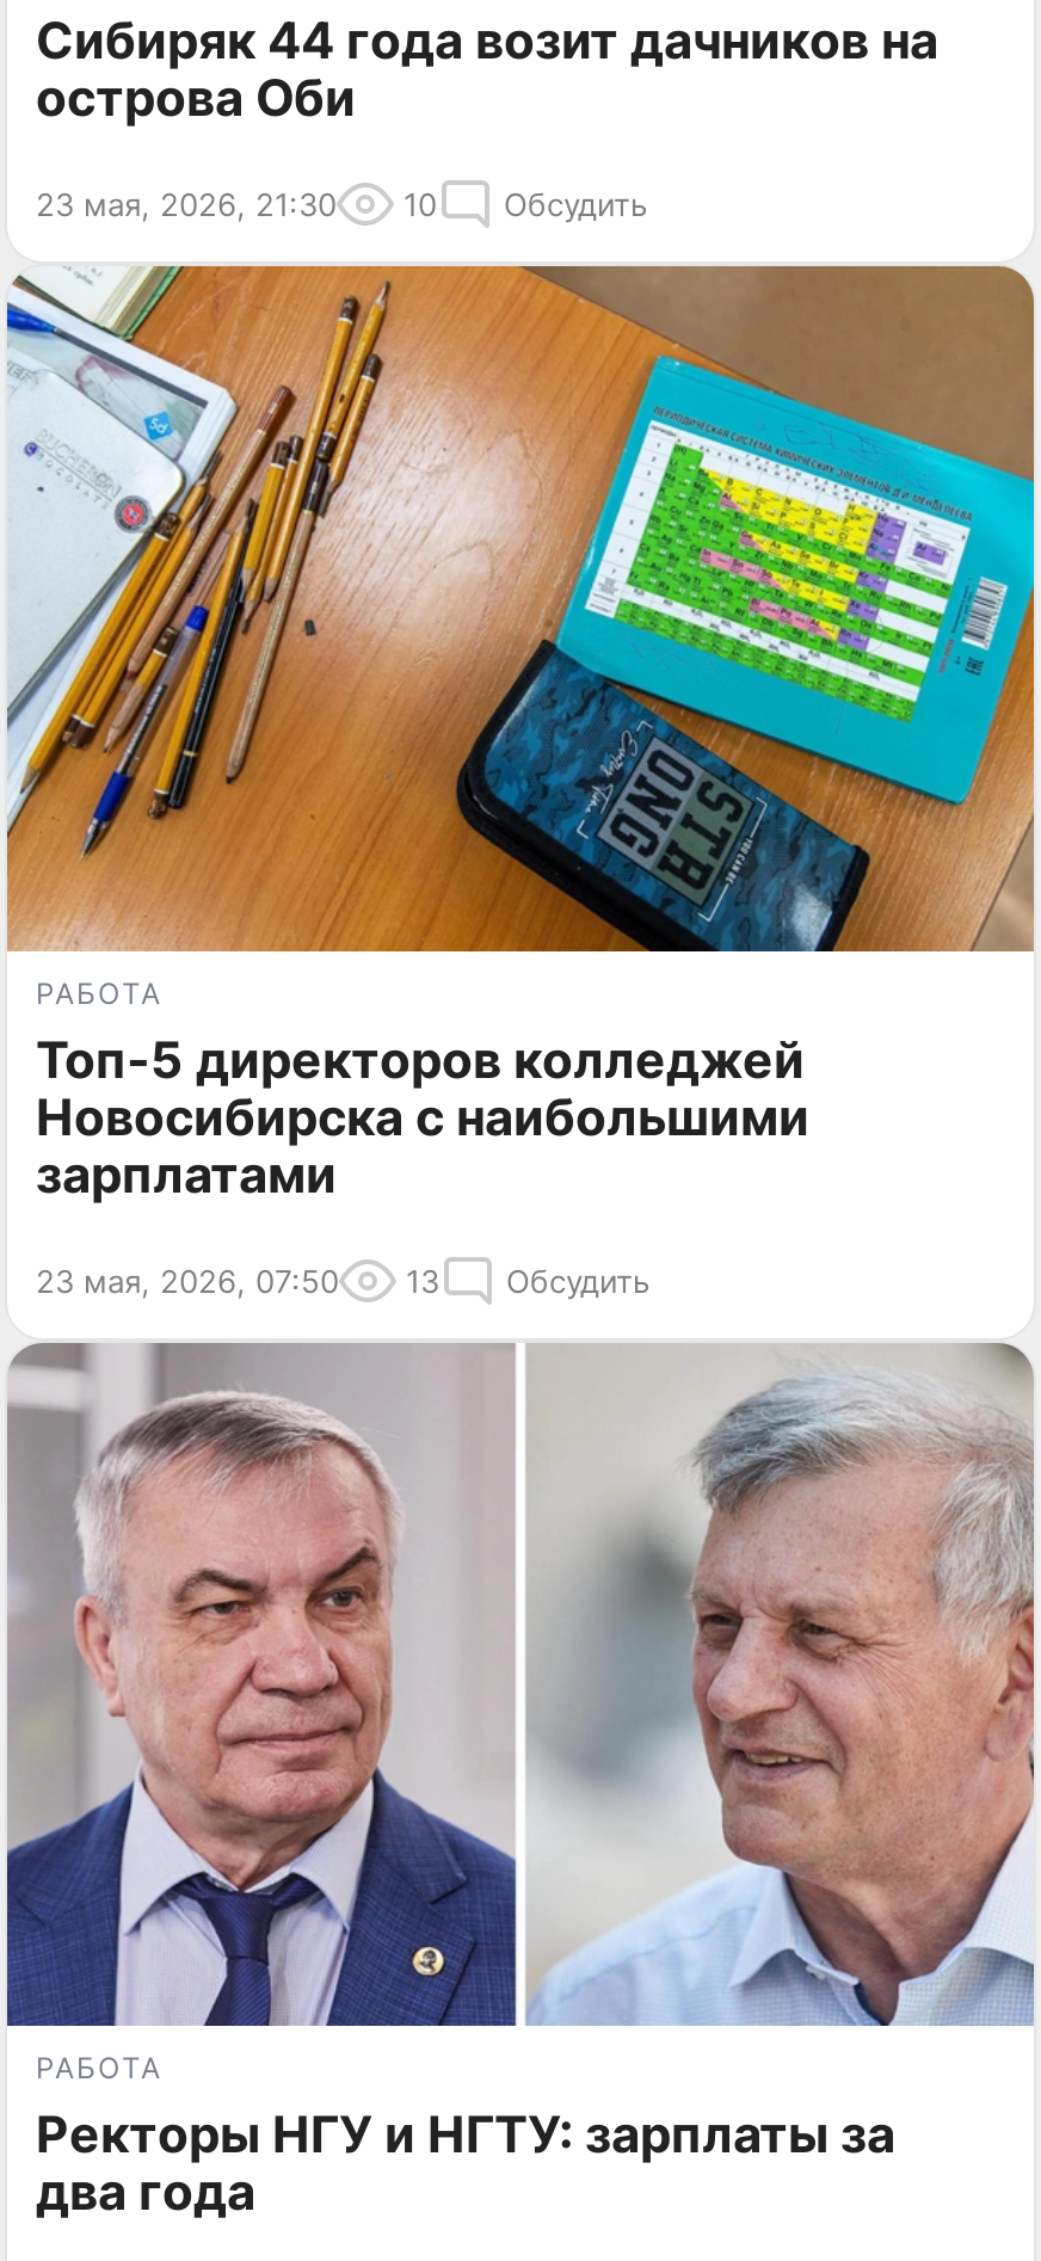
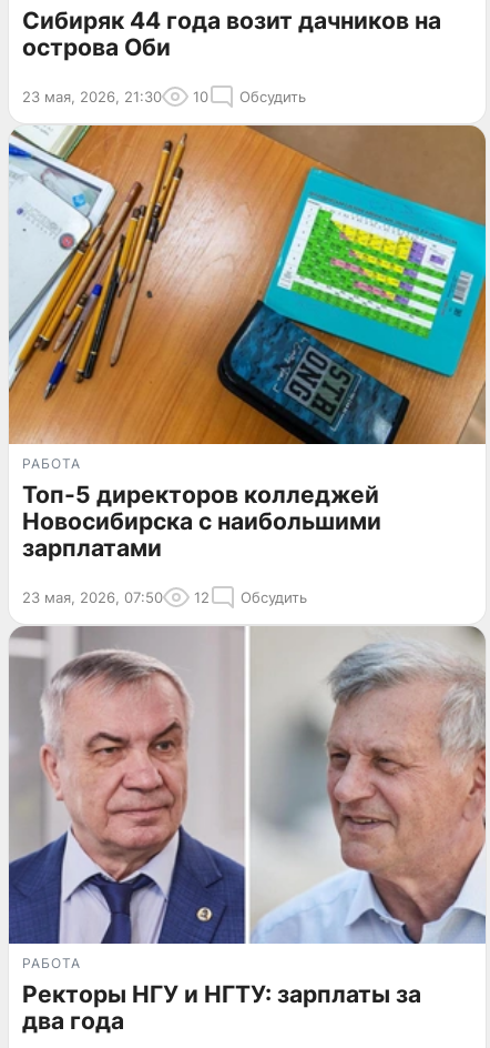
[36,1261,649,1299] 23 мая, 2026, 07:50 13 Обсудить -> [22,588,307,606] 23 мая, 2026, 07:50 12 Обсудить

